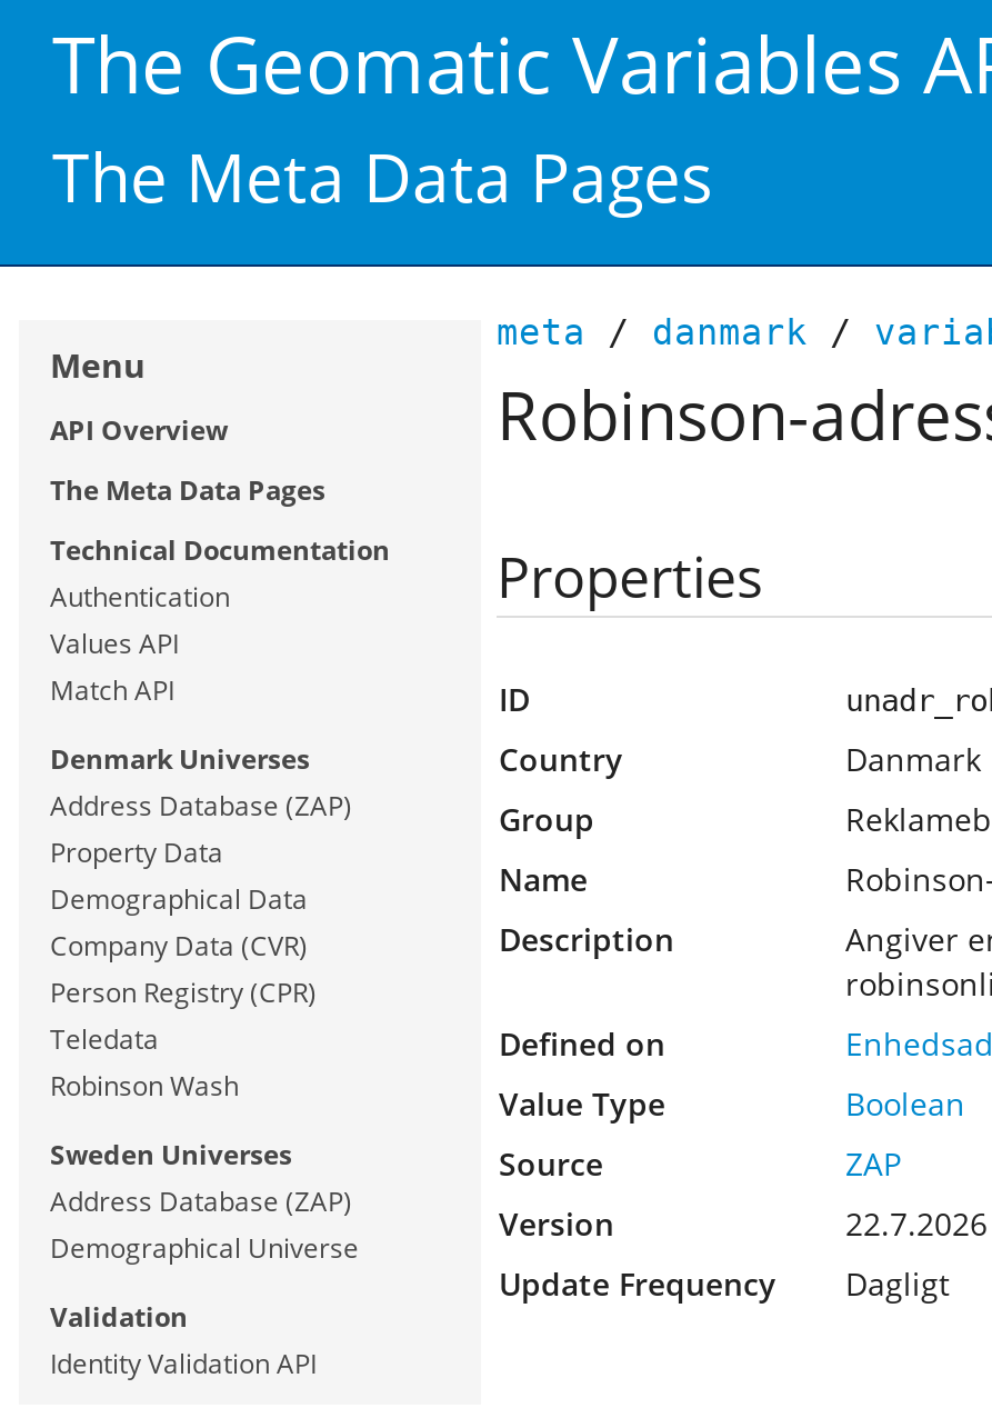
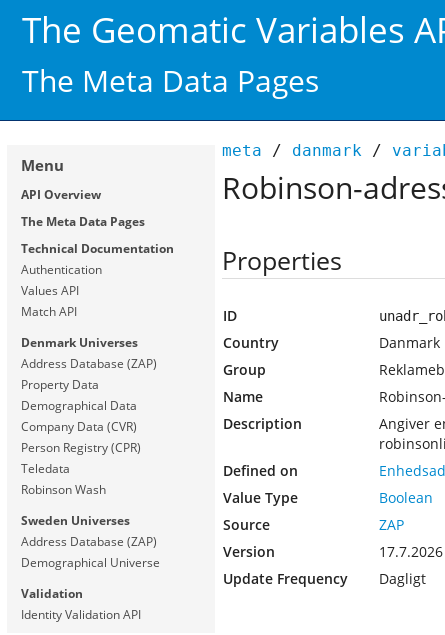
[845,1202,988,1244] 22.7.2026 -> [379,542,443,561] 17.7.2026

